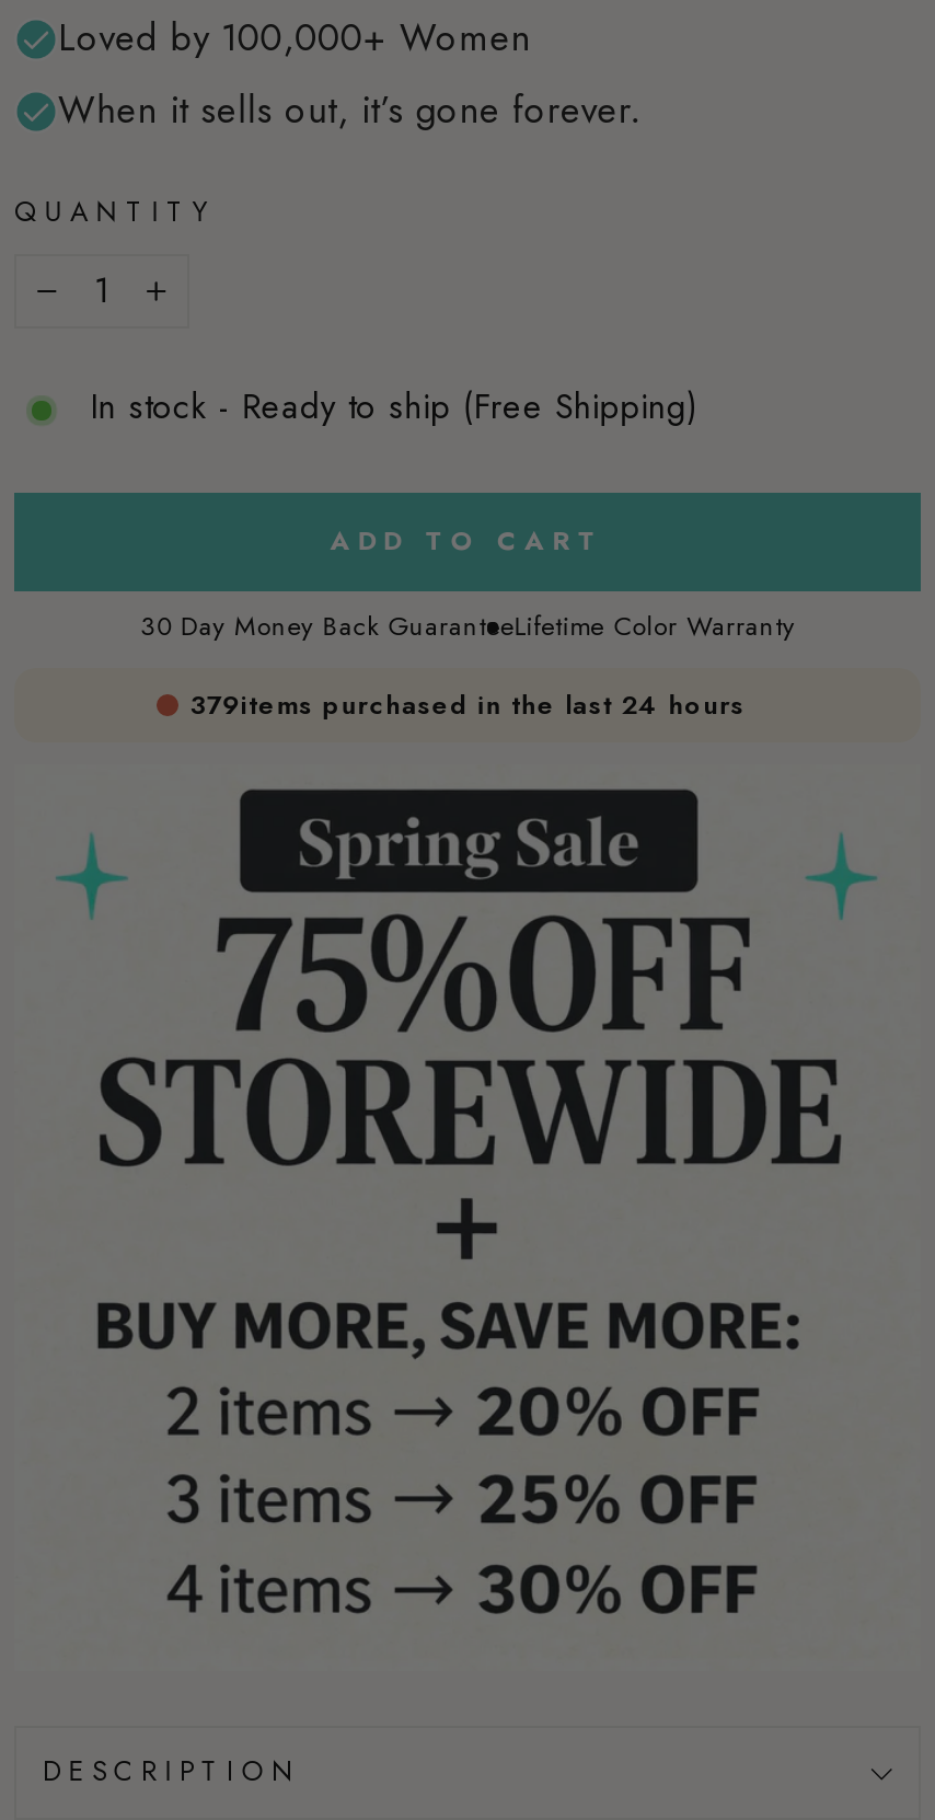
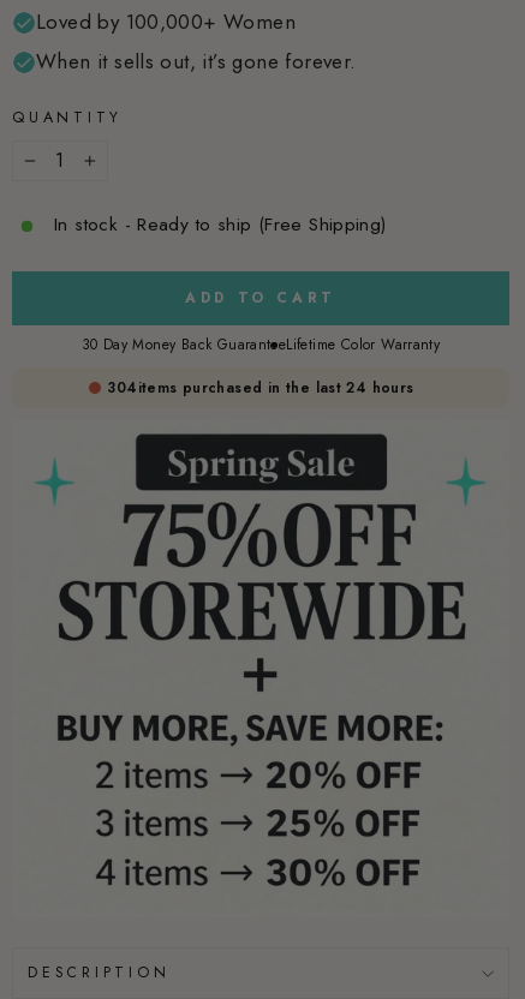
[190,686,745,725] 379items purchased in the last 24 hours -> [107,377,414,399] 304items purchased in the last 24 hours

